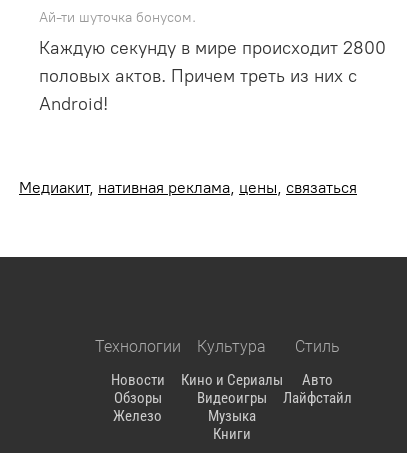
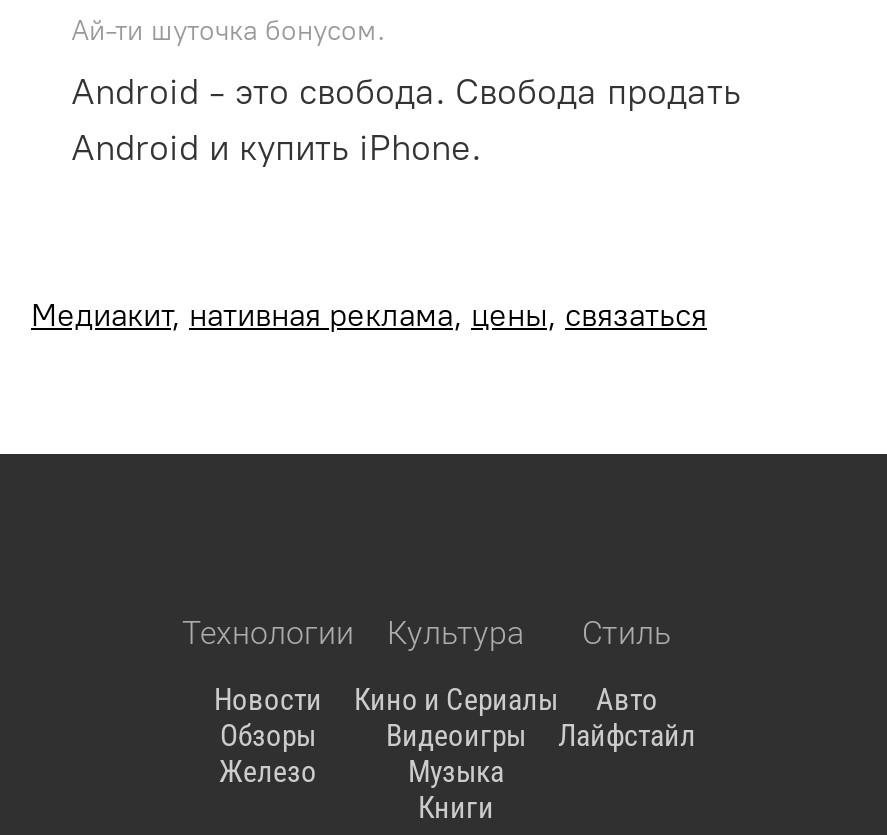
[39,37,386,115] Каждую секунду в мире происходит 2800 | половых актов. Причем треть из них с | Android! -> [71,71,741,171] Android - это свобода. Свобода продать | Android и купить iPhone.

